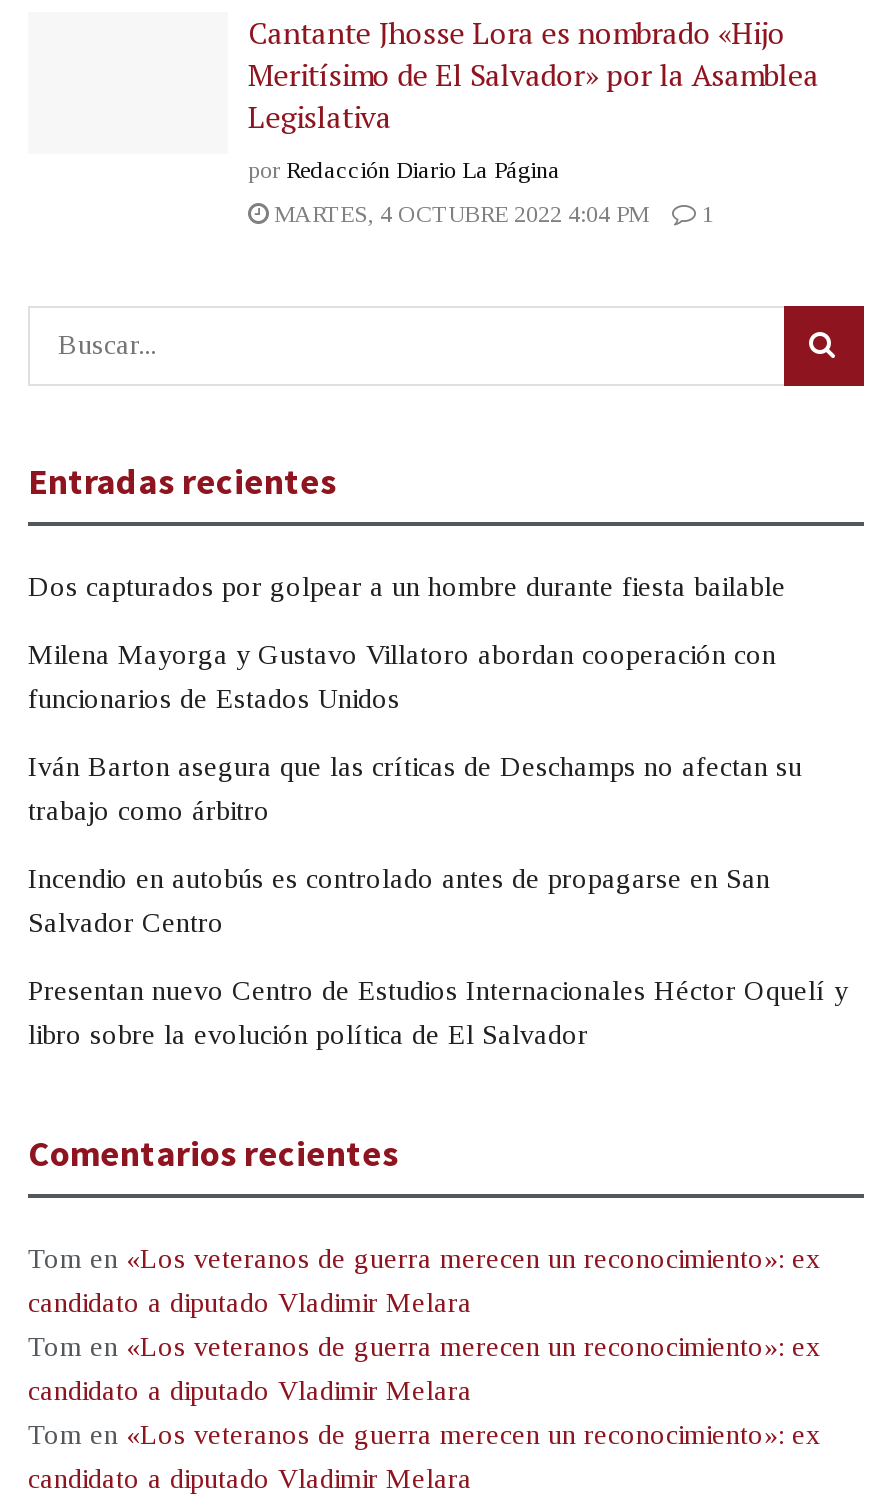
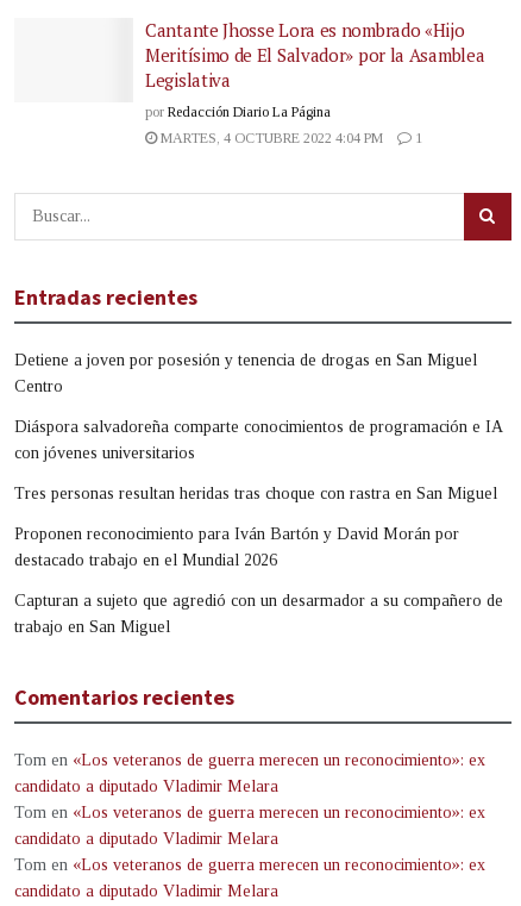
[28,571,786,601] Dos capturados por golpear a un hombre durante fiesta bailable -> [14,351,477,369] Detiene a joven por posesión y tenencia de drogas en San Miguel
[28,639,776,669] Milena Mayorga y Gustavo Villatoro abordan cooperación con -> [14,377,63,395] Centro
[28,683,400,713] funcionarios de Estados Unidos -> [14,417,502,435] Diáspora salvadoreña comparte conocimientos de programación e IA
[28,751,802,781] Iván Barton asegura que las críticas de Deschamps no afectan su -> [14,444,195,461] con jóvenes universitarios
[28,795,270,825] trabajo como árbitro -> [14,484,497,502] Tres personas resultan heridas tras choque con rastra en San Miguel
[28,863,770,893] Incendio en autobús es controlado antes de propagarse en San -> [14,525,459,542] Proponen reconocimiento para Iván Bartón y David Morán por
[28,907,224,937] Salvador Centro -> [14,551,277,569] destacado trabajo en el Mundial 2026
[28,975,848,1005] Presentan nuevo Centro de Estudios Internacionales Héctor Oquelí y -> [14,591,503,609] Capturan a sujeto que agredió con un desarmador a su compañero de
[28,1019,588,1049] libro sobre la evolución política de El Salvador -> [14,617,170,635] trabajo en San Miguel

